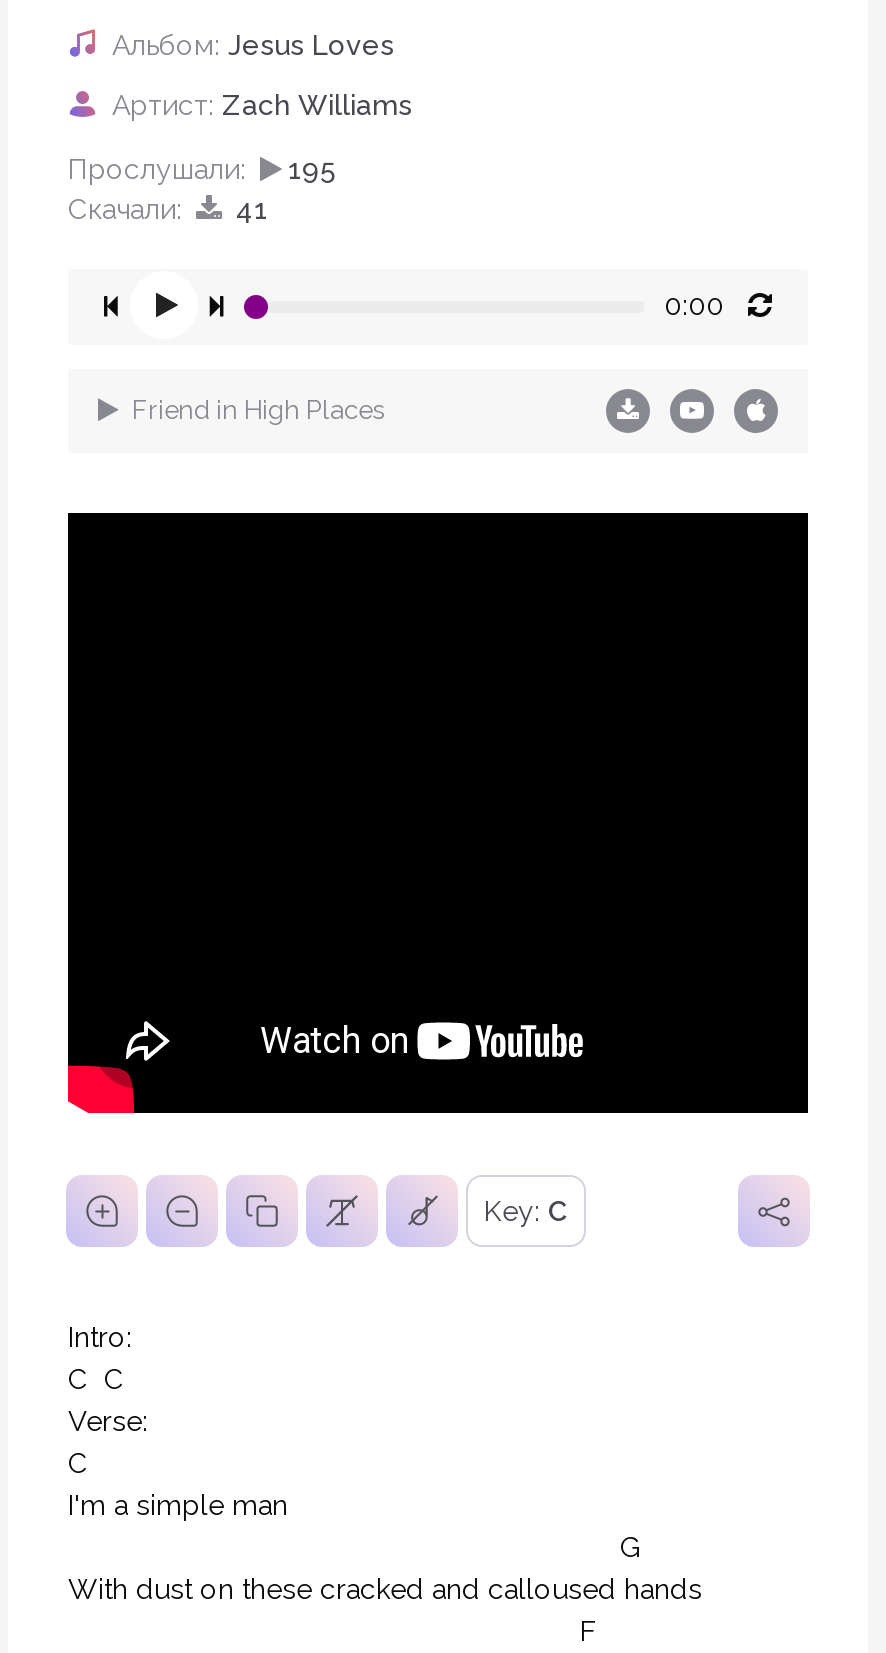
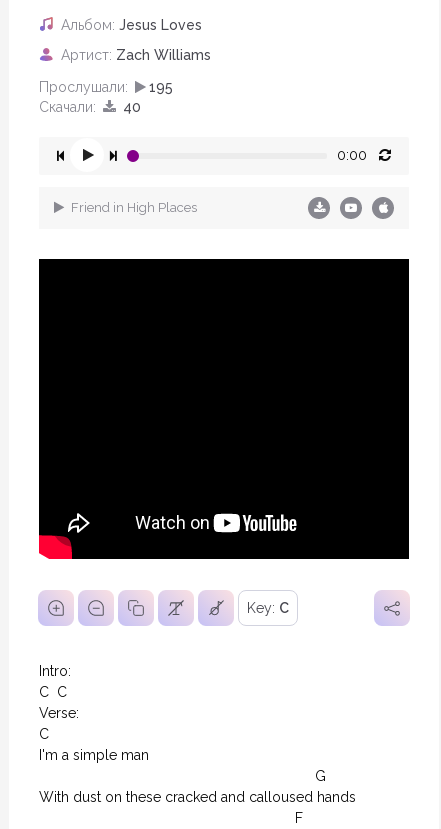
[68,193,268,225] Скачали: 41 -> [39,99,141,115] Скачали: 40

